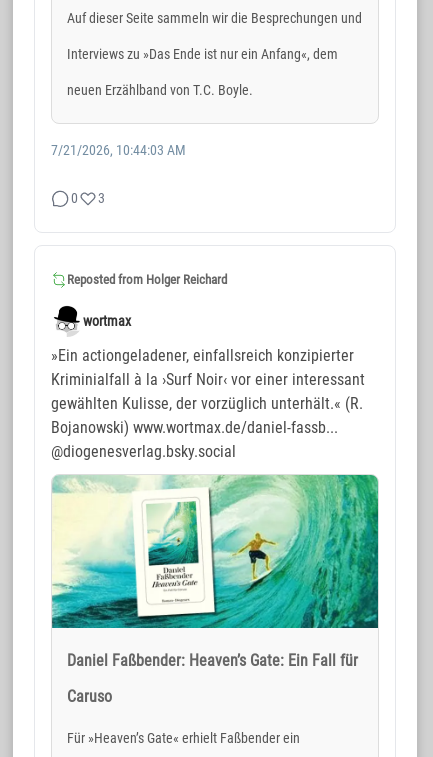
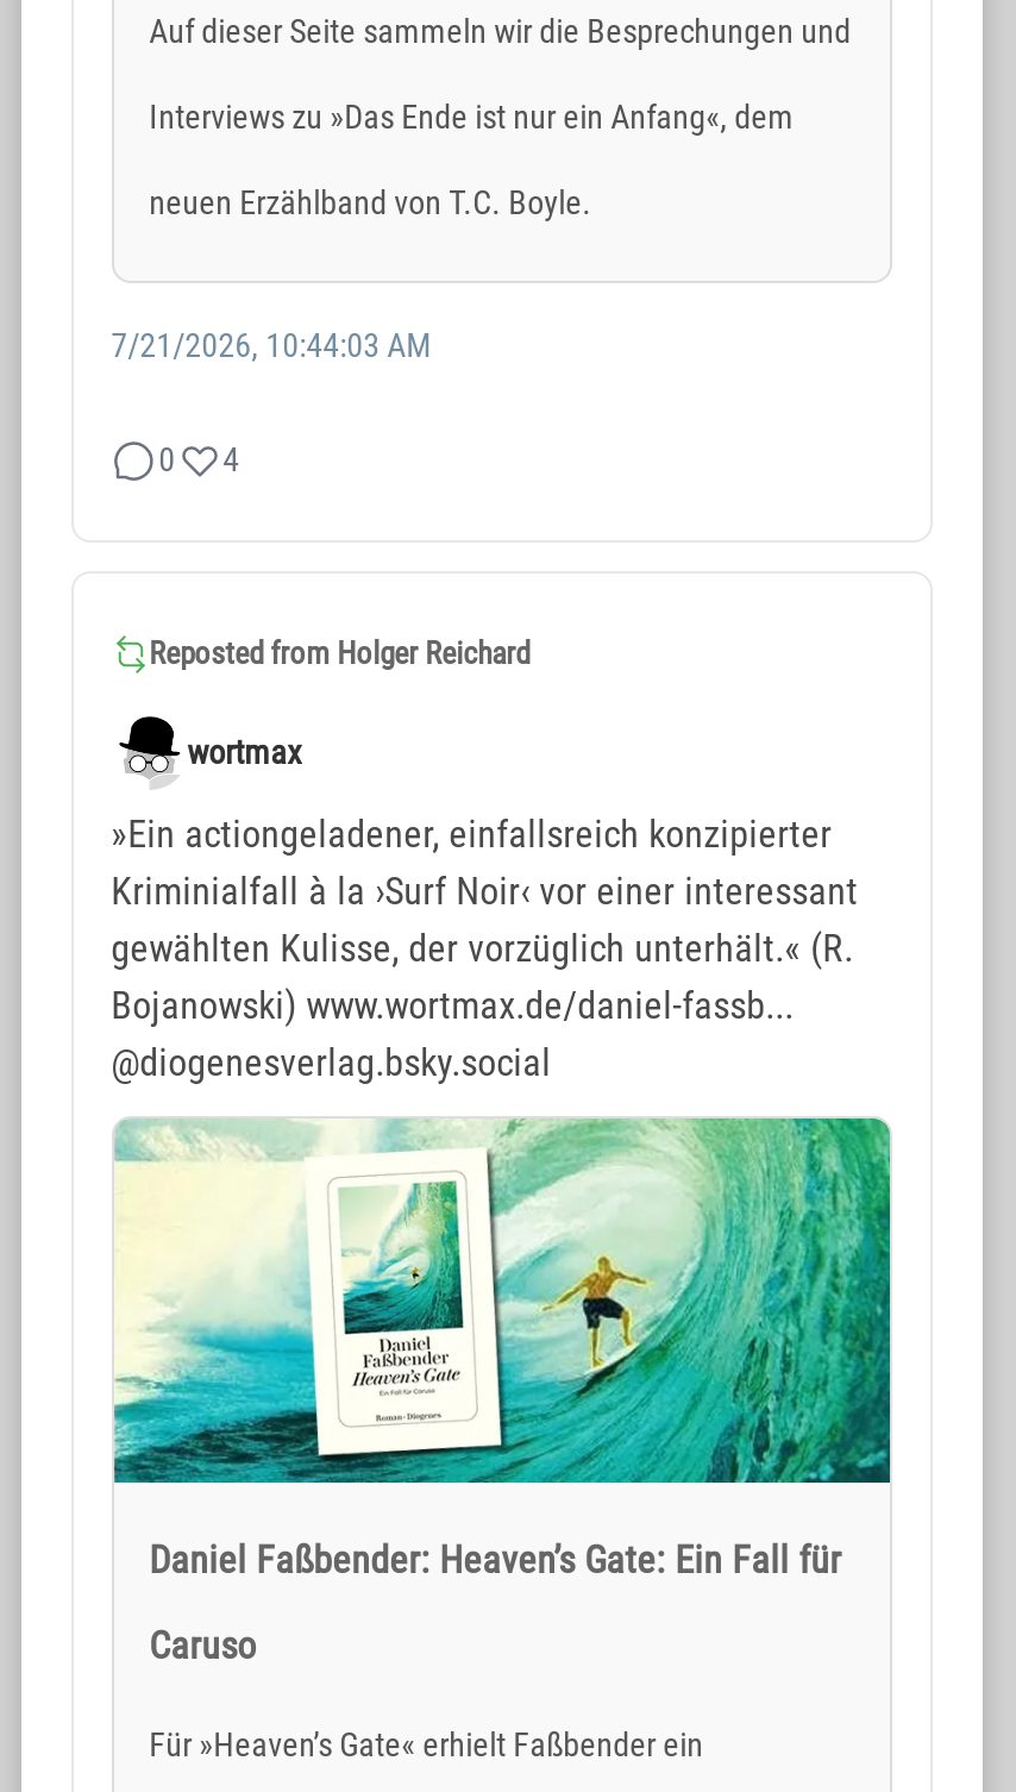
[71,190,105,206] 0 3 -> [158,441,239,480] 0 4

